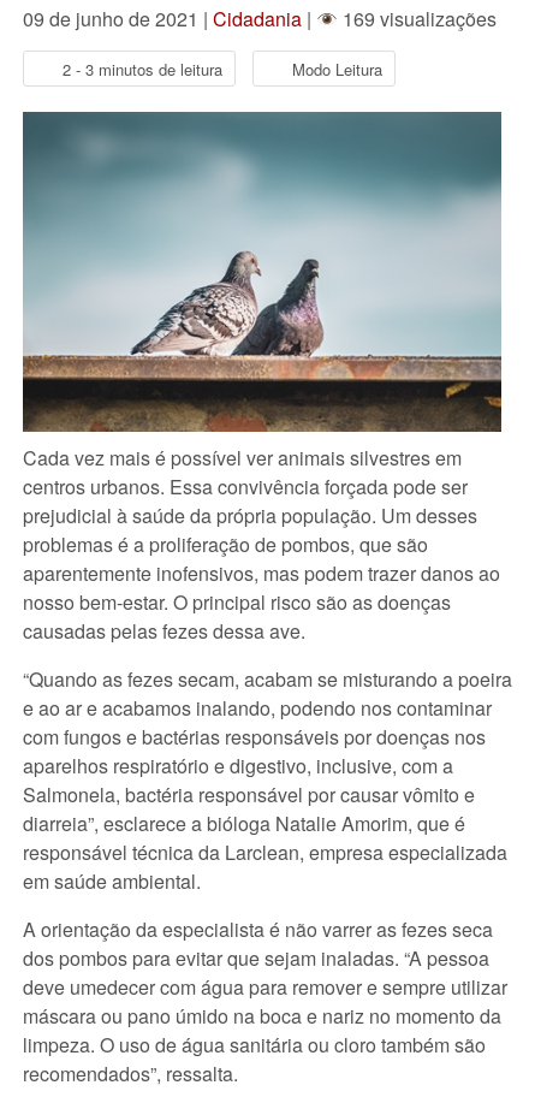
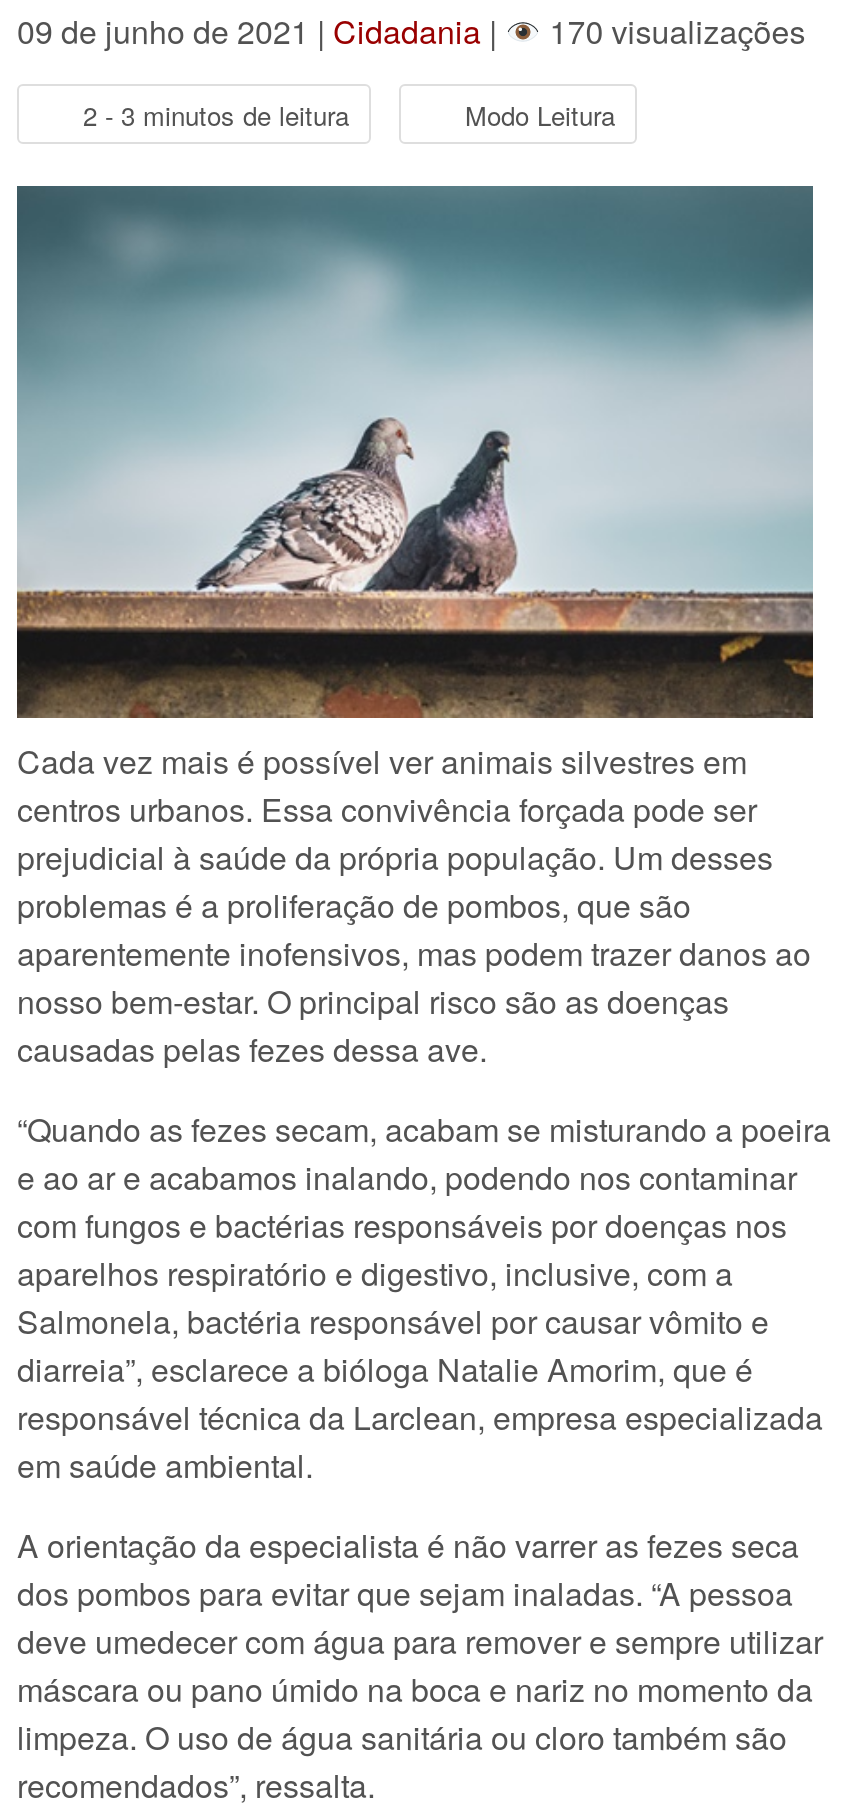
[338,5,497,32] 169 visualizações -> [541,8,805,54] 170 visualizações

